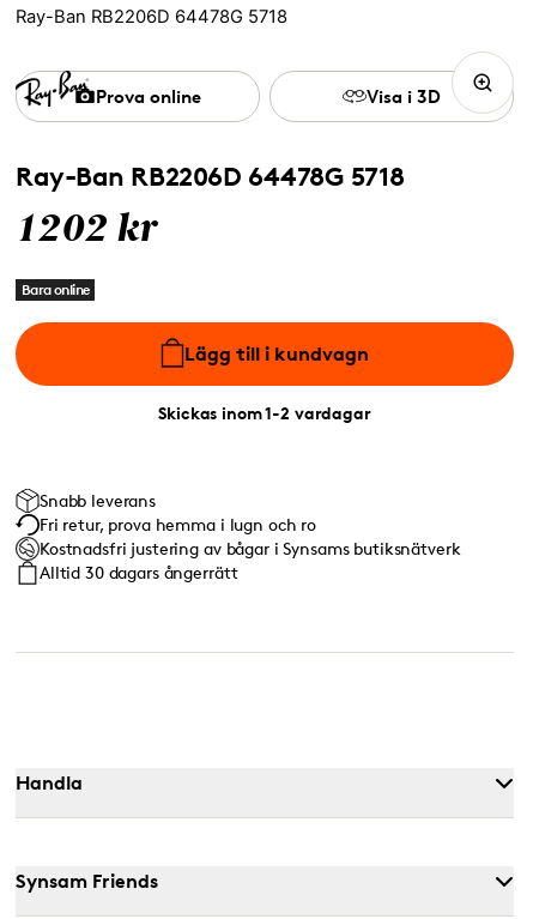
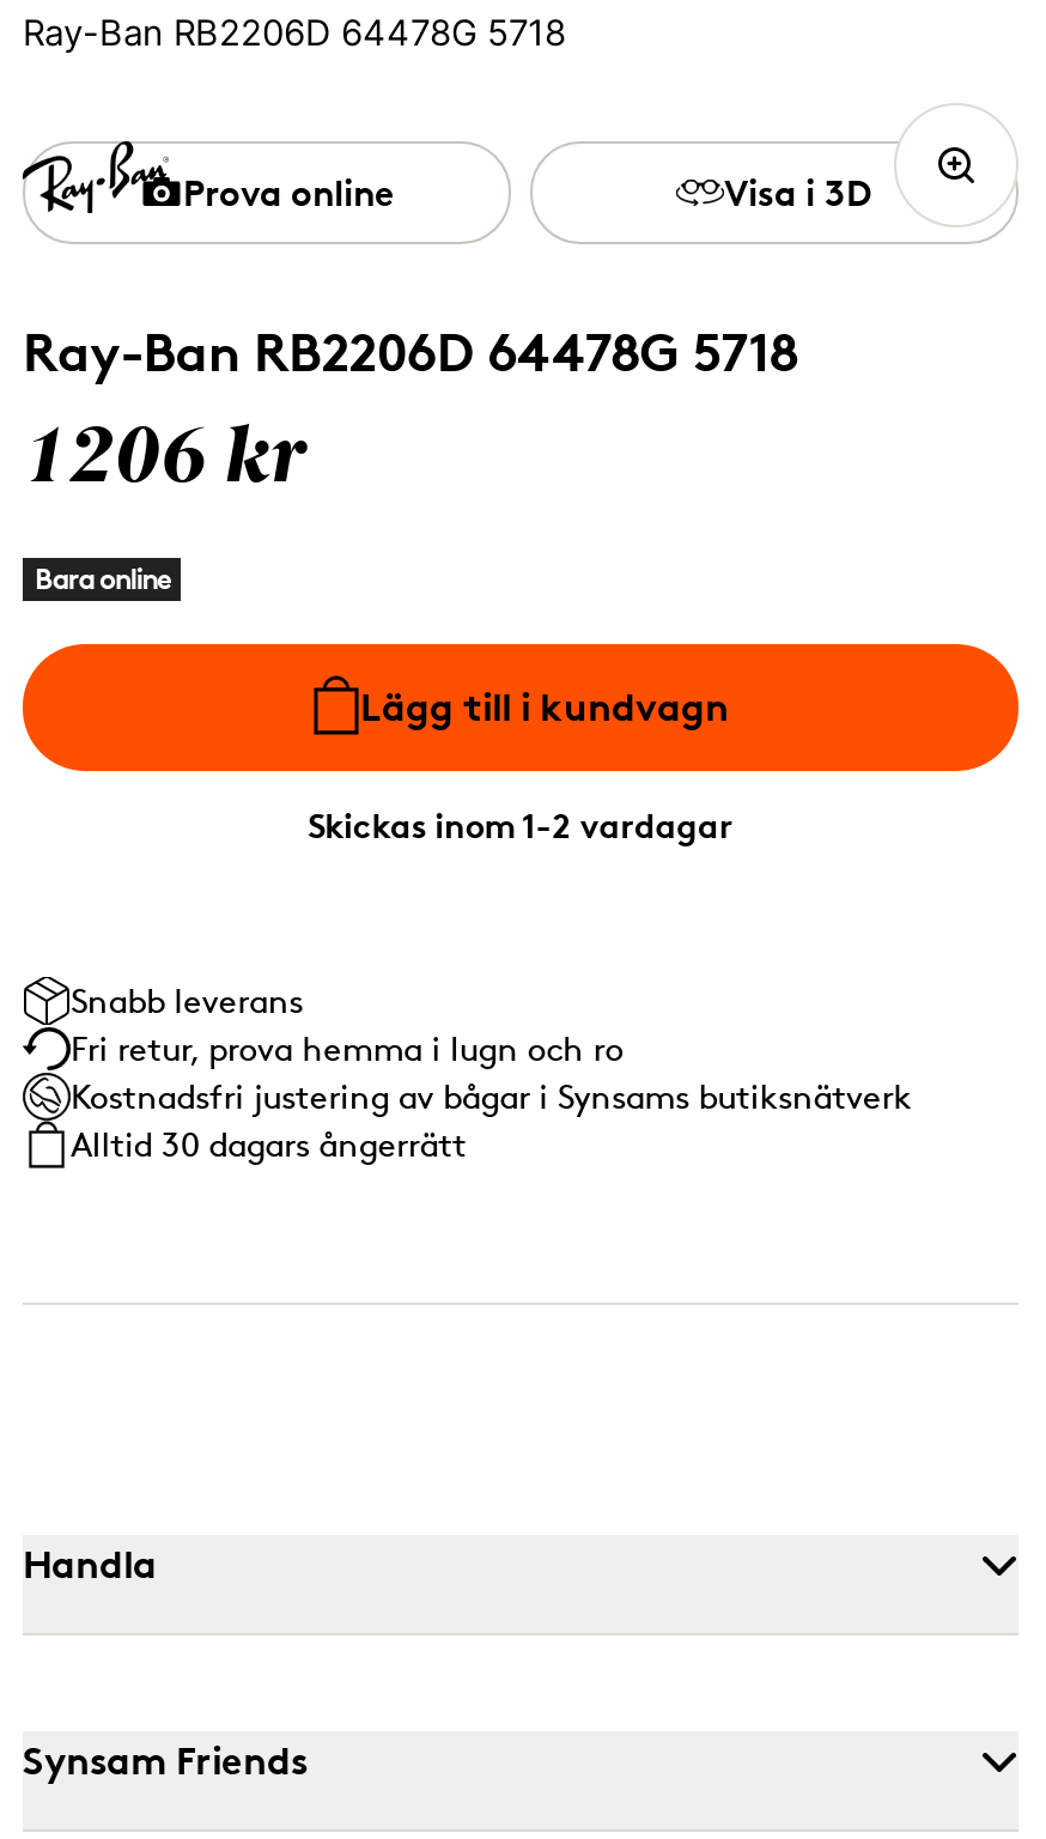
[16,212,158,250] 1202 kr -> [23,424,308,500] 1206 kr

